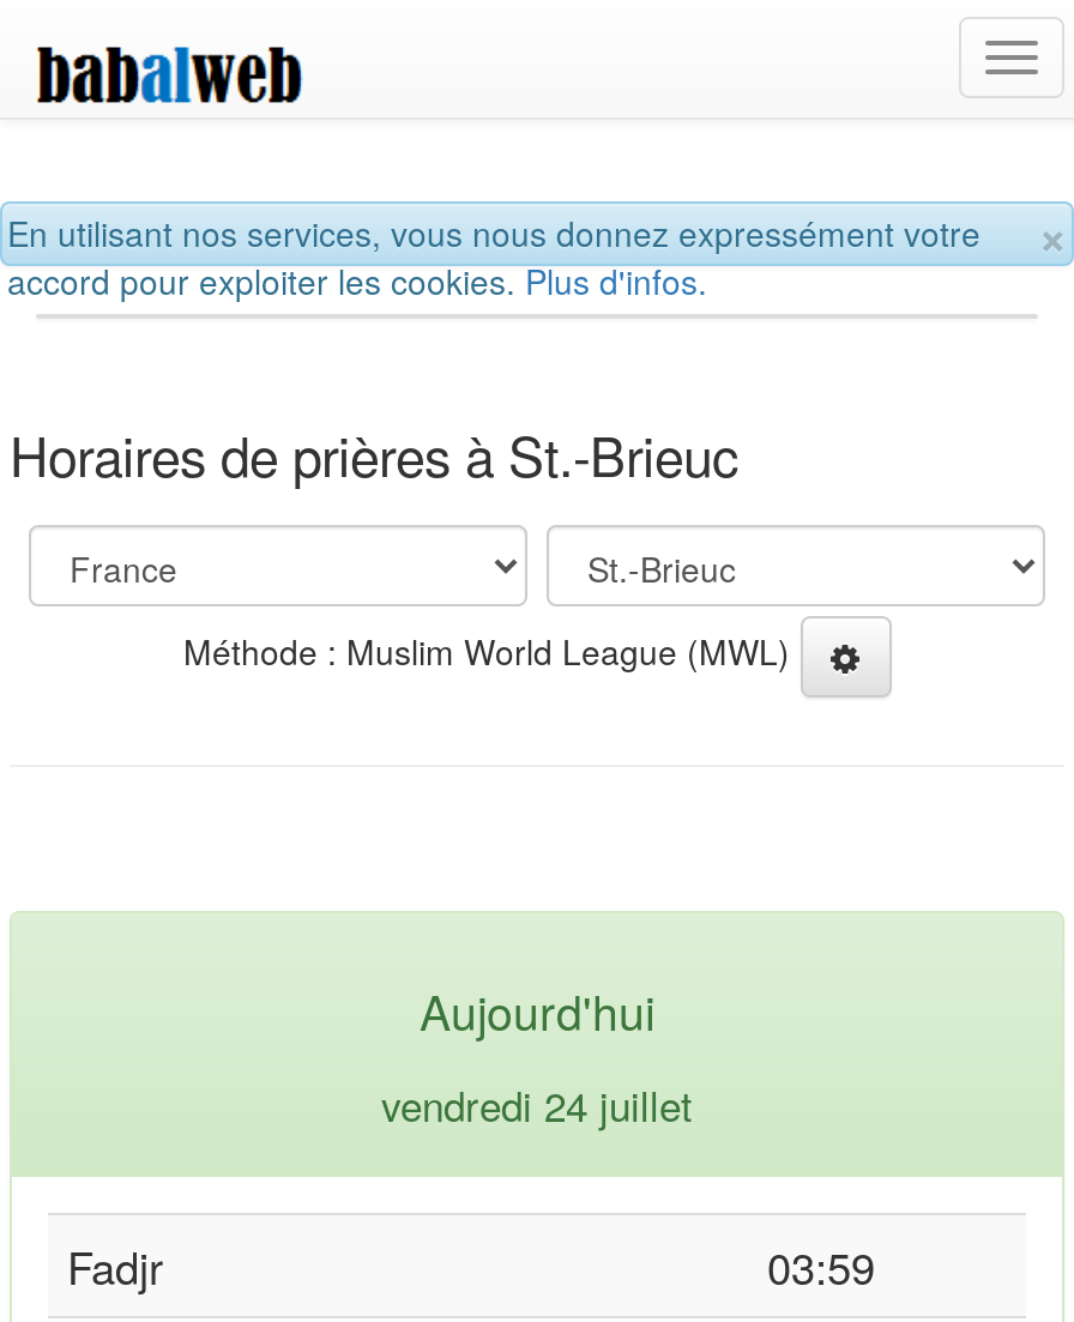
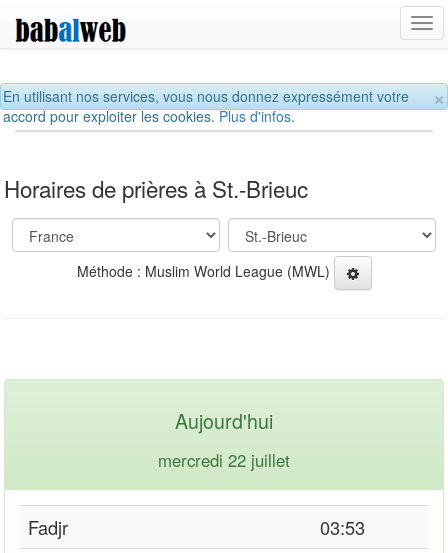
[381,1075,693,1133] vendredi 24 juillet -> [158,448,290,472] mercredi 22 juillet
[767,1234,875,1296] 03:59 -> [320,514,365,540] 03:53

